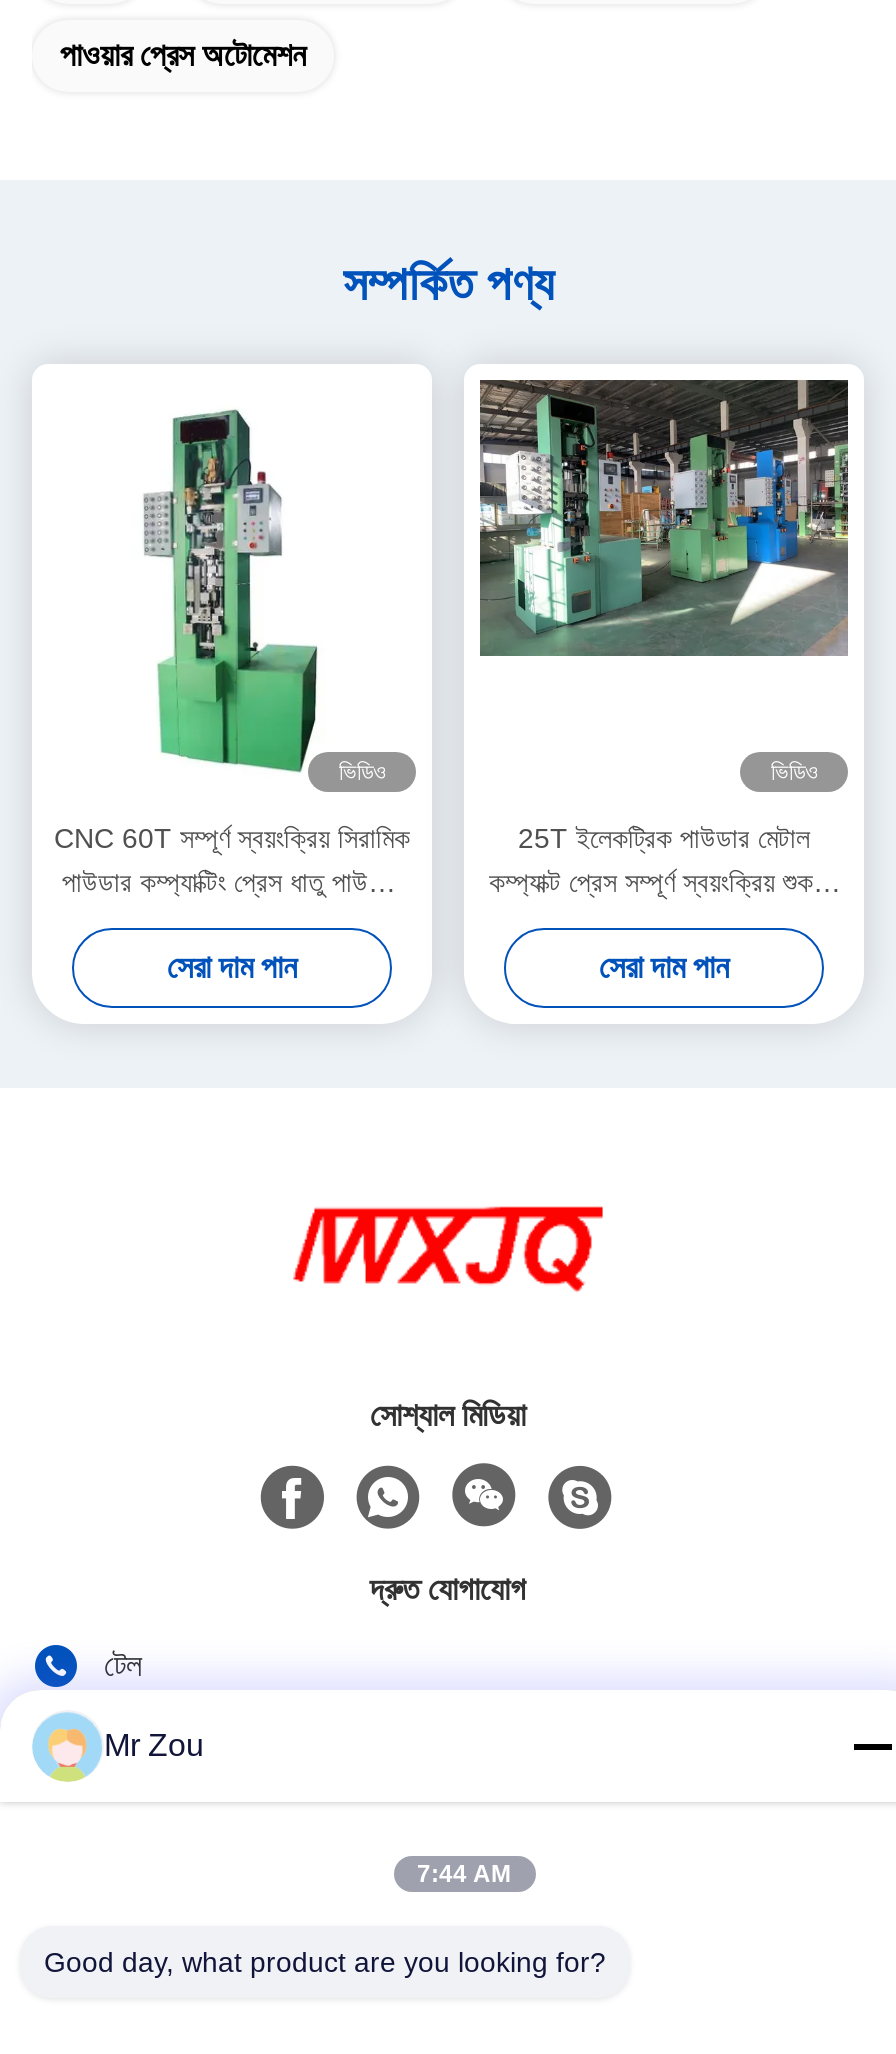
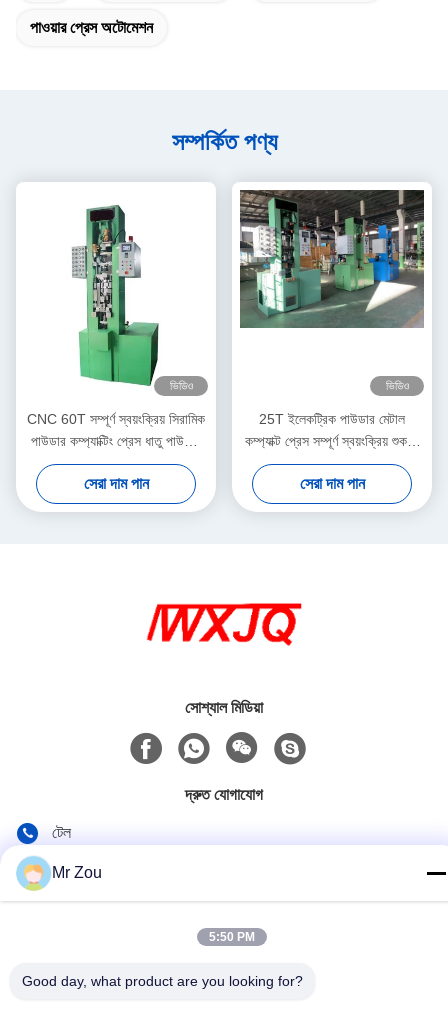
[417,1860,511,1888] 7:44 AM -> [209,930,255,944] 5:50 PM

